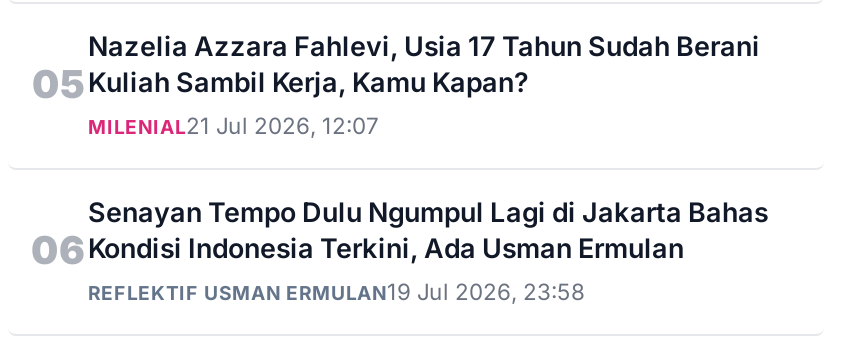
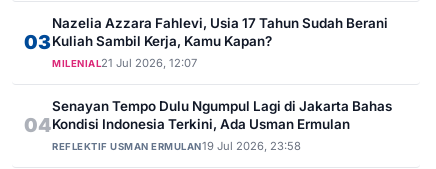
[32,61,528,109] 05 Kuliah Sambil Kerja, Kamu Kapan? -> [23,30,272,54] 03 Kuliah Sambil Kerja, Kamu Kapan?
[31,227,684,275] 06 Kondisi Indonesia Terkini, Ada Usman Ermulan -> [23,113,350,137] 04 Kondisi Indonesia Terkini, Ada Usman Ermulan

